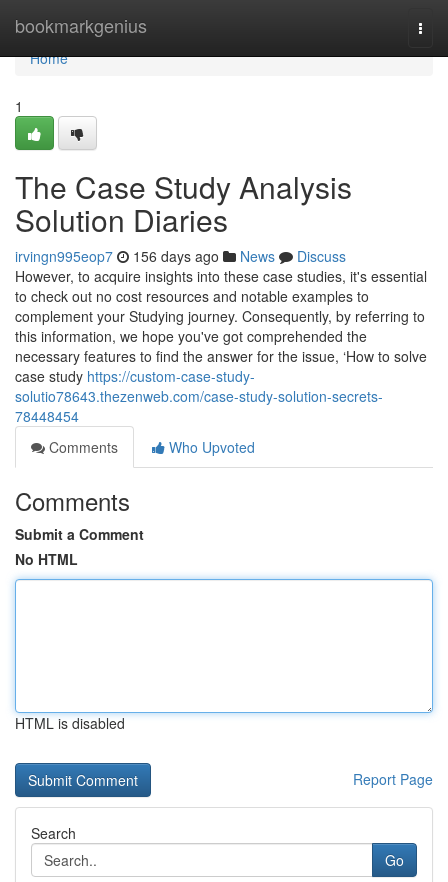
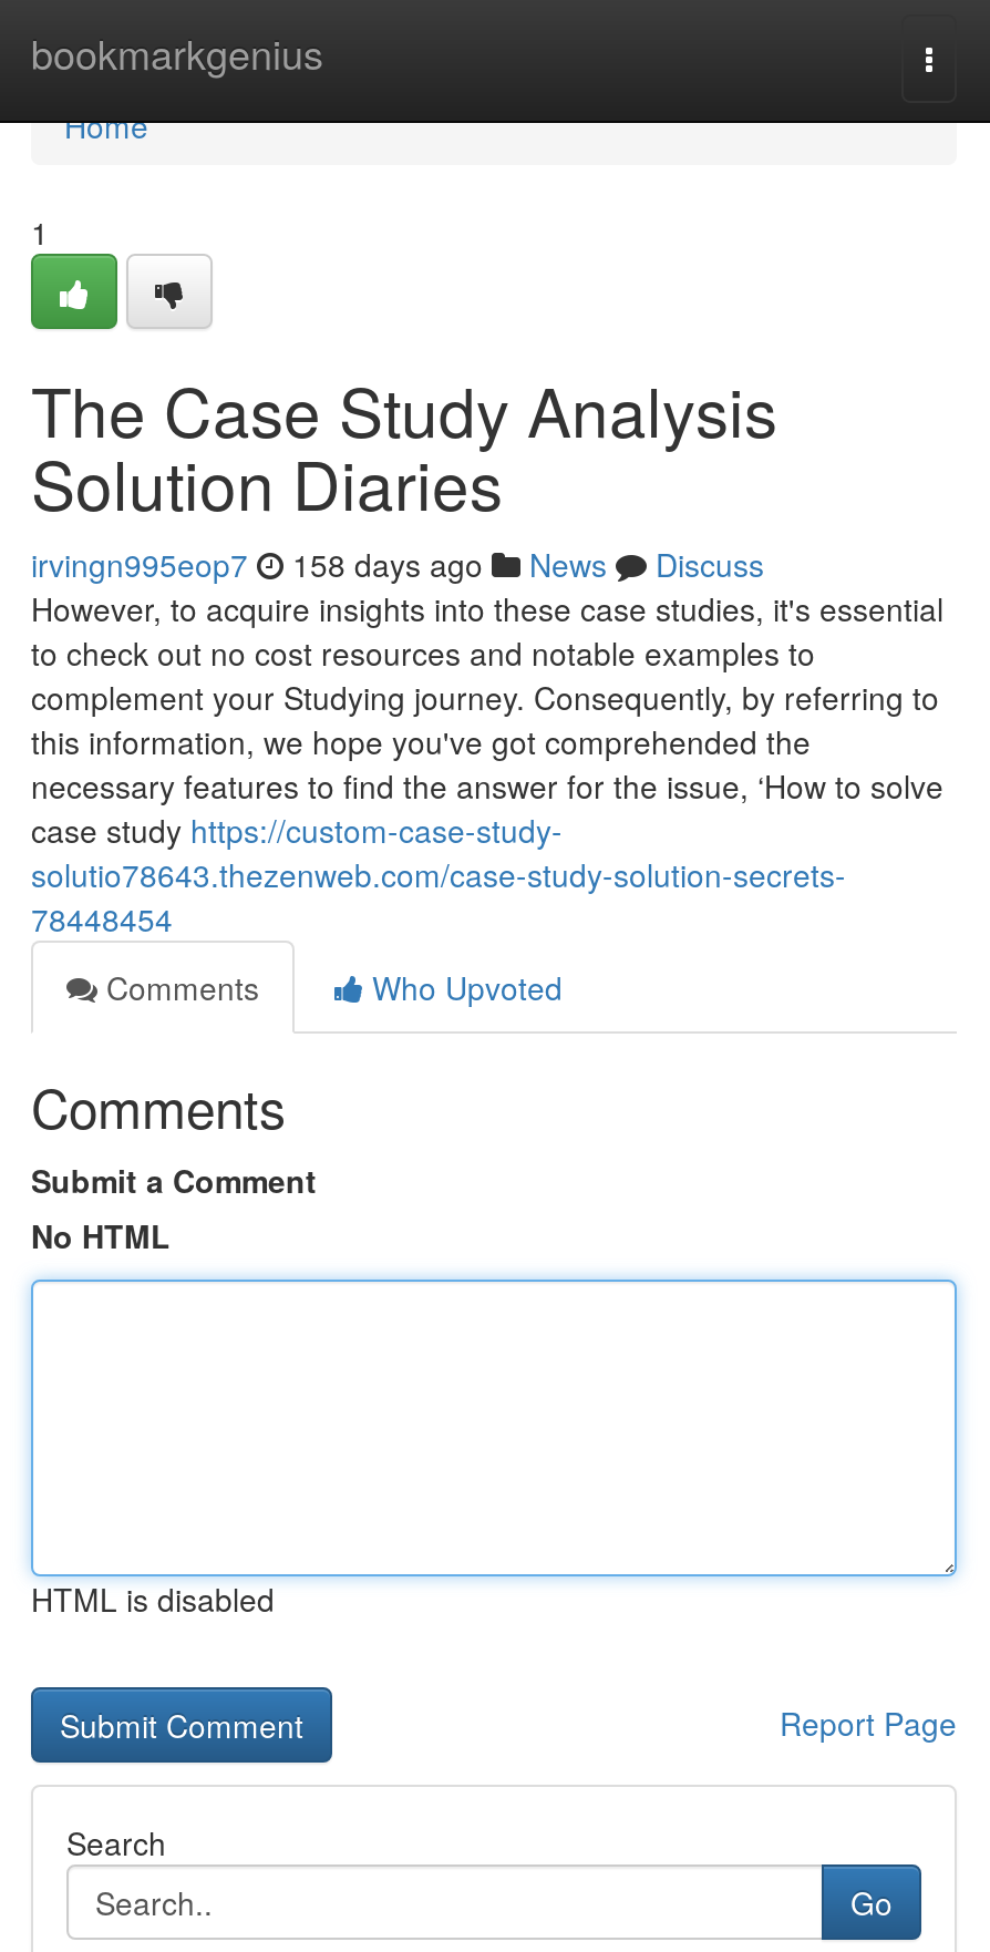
[15,246,346,266] irvingn995eop7 156 days ago News Discuss -> [31,542,764,586] irvingn995eop7 158 days ago News Discuss

